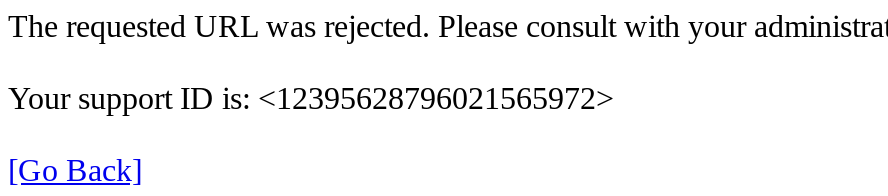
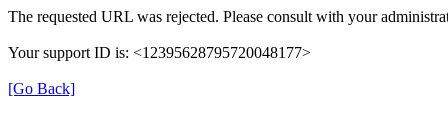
[8,81,614,115] Your support ID is: <12395628796021565972> -> [8,44,311,61] Your support ID is: <12395628795720048177>

